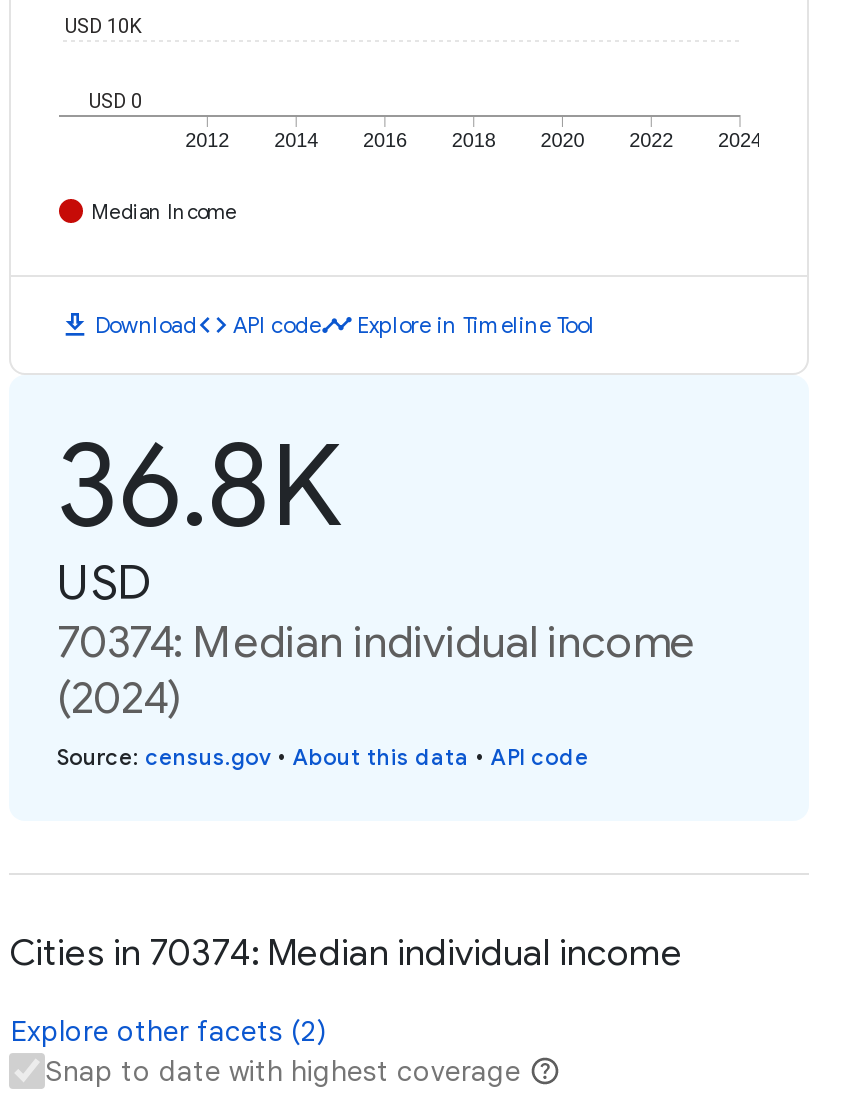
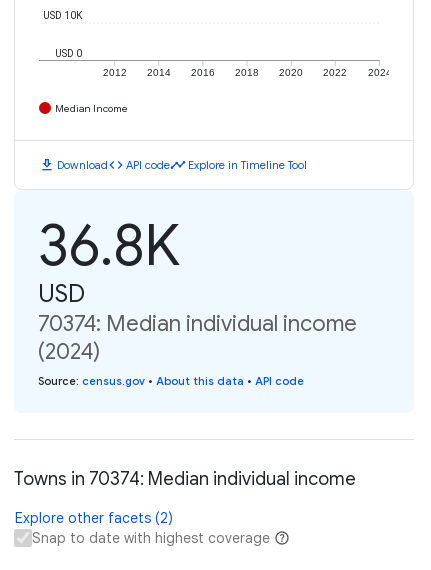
[9,931,683,975] Cities in 70374: Median individual income -> [14,468,356,490] Towns in 70374: Median individual income

